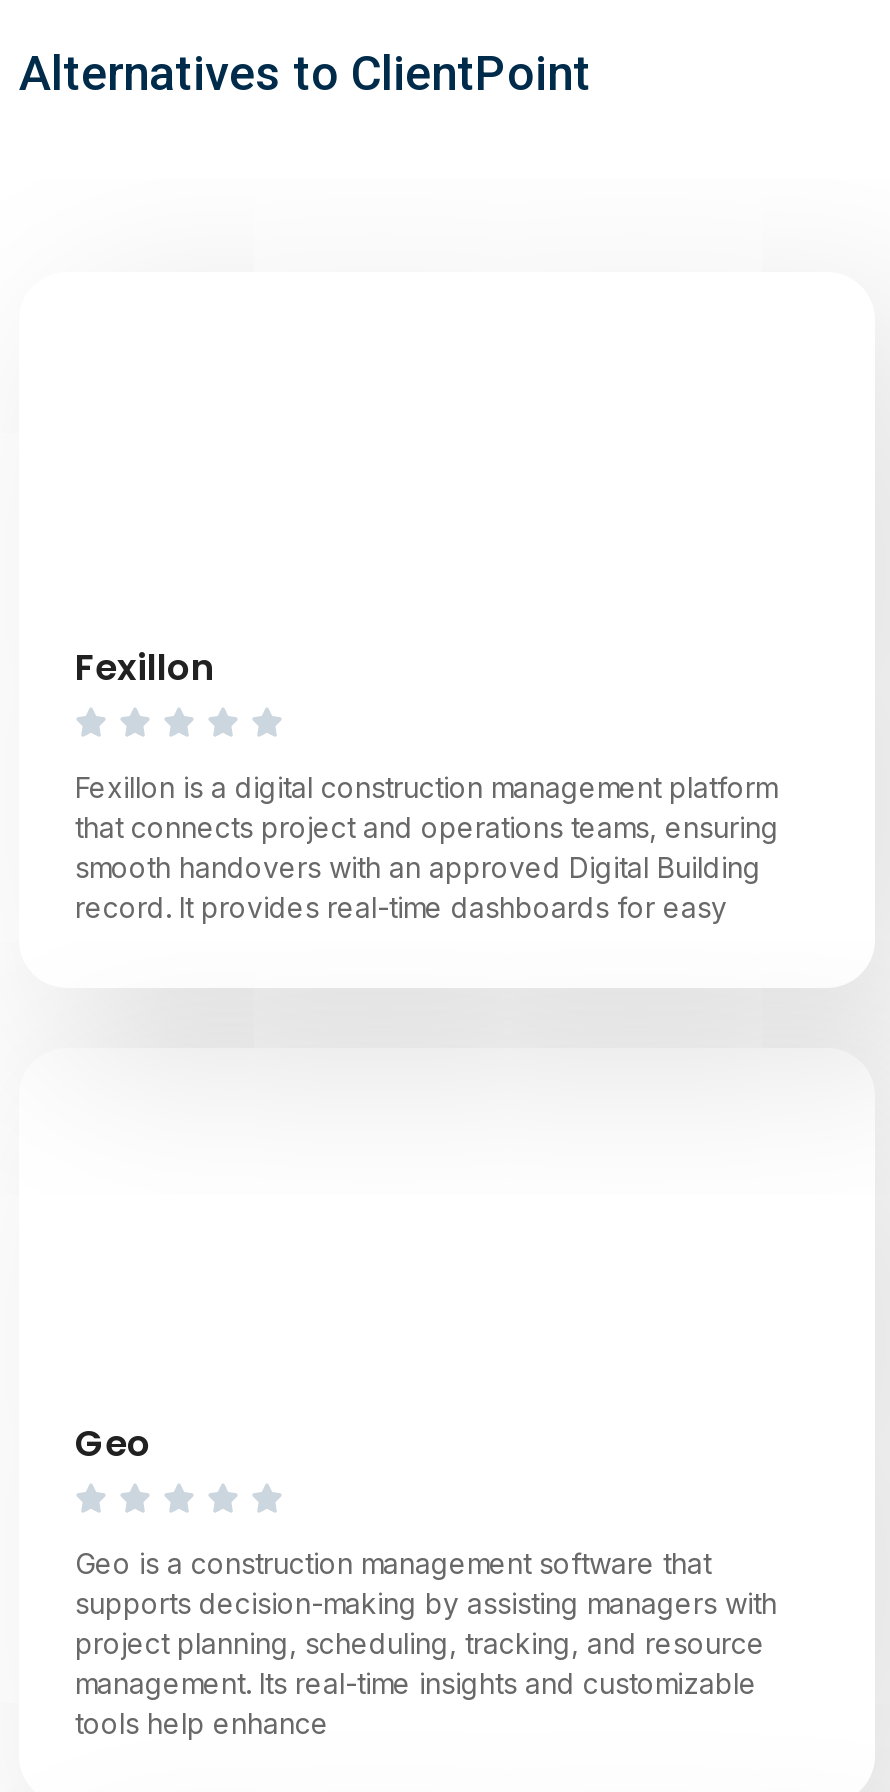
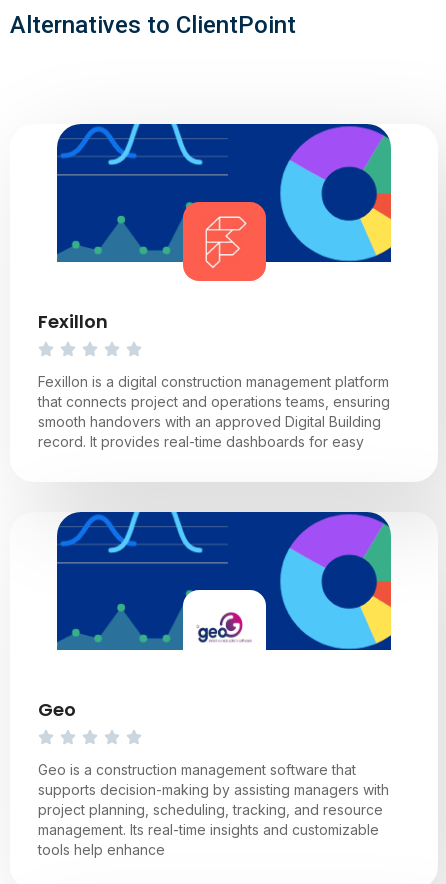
none -> [56,123,392,282] [image]
none -> [56,511,392,651] [image]

